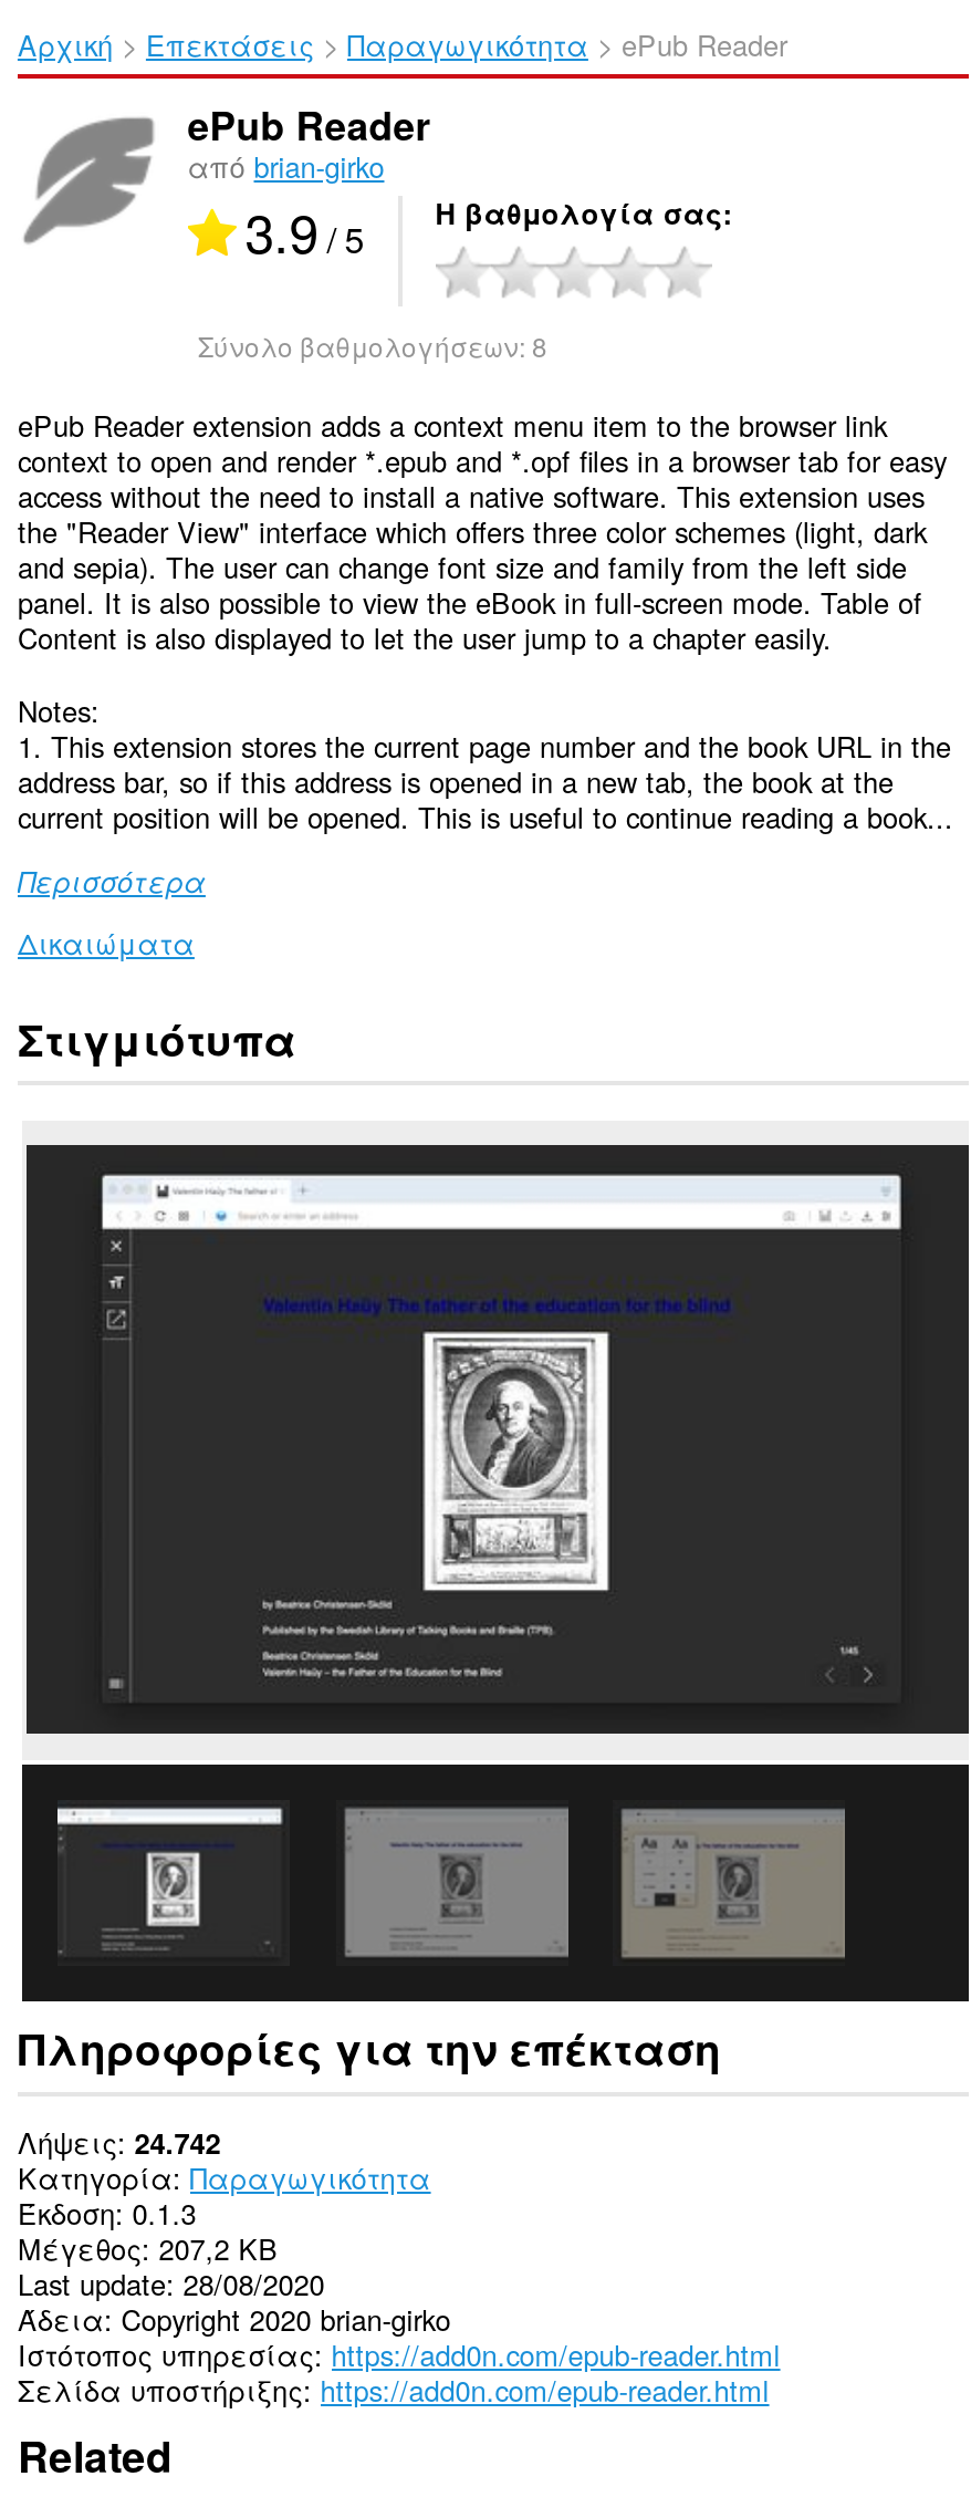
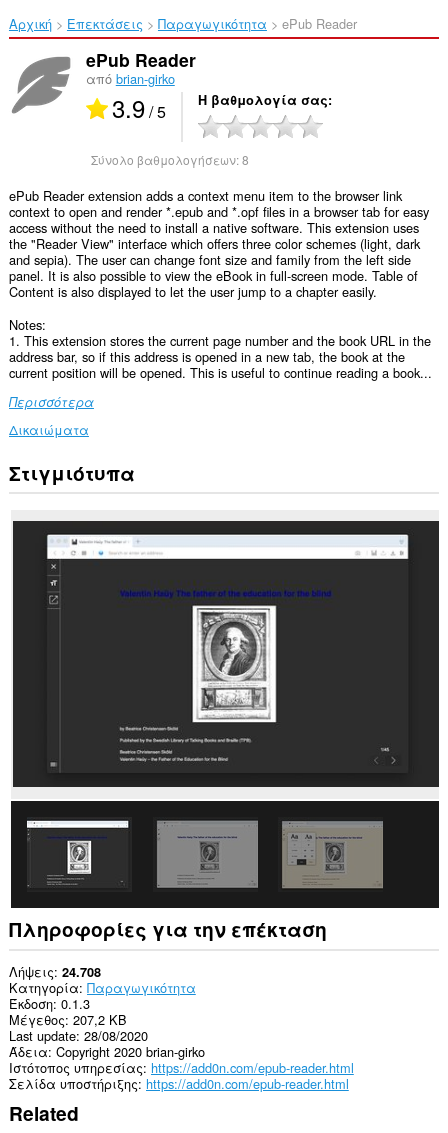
[18,2121,221,2163] Λήψεις 24.742 -> [9,962,101,981] Λήψεις 24.708

